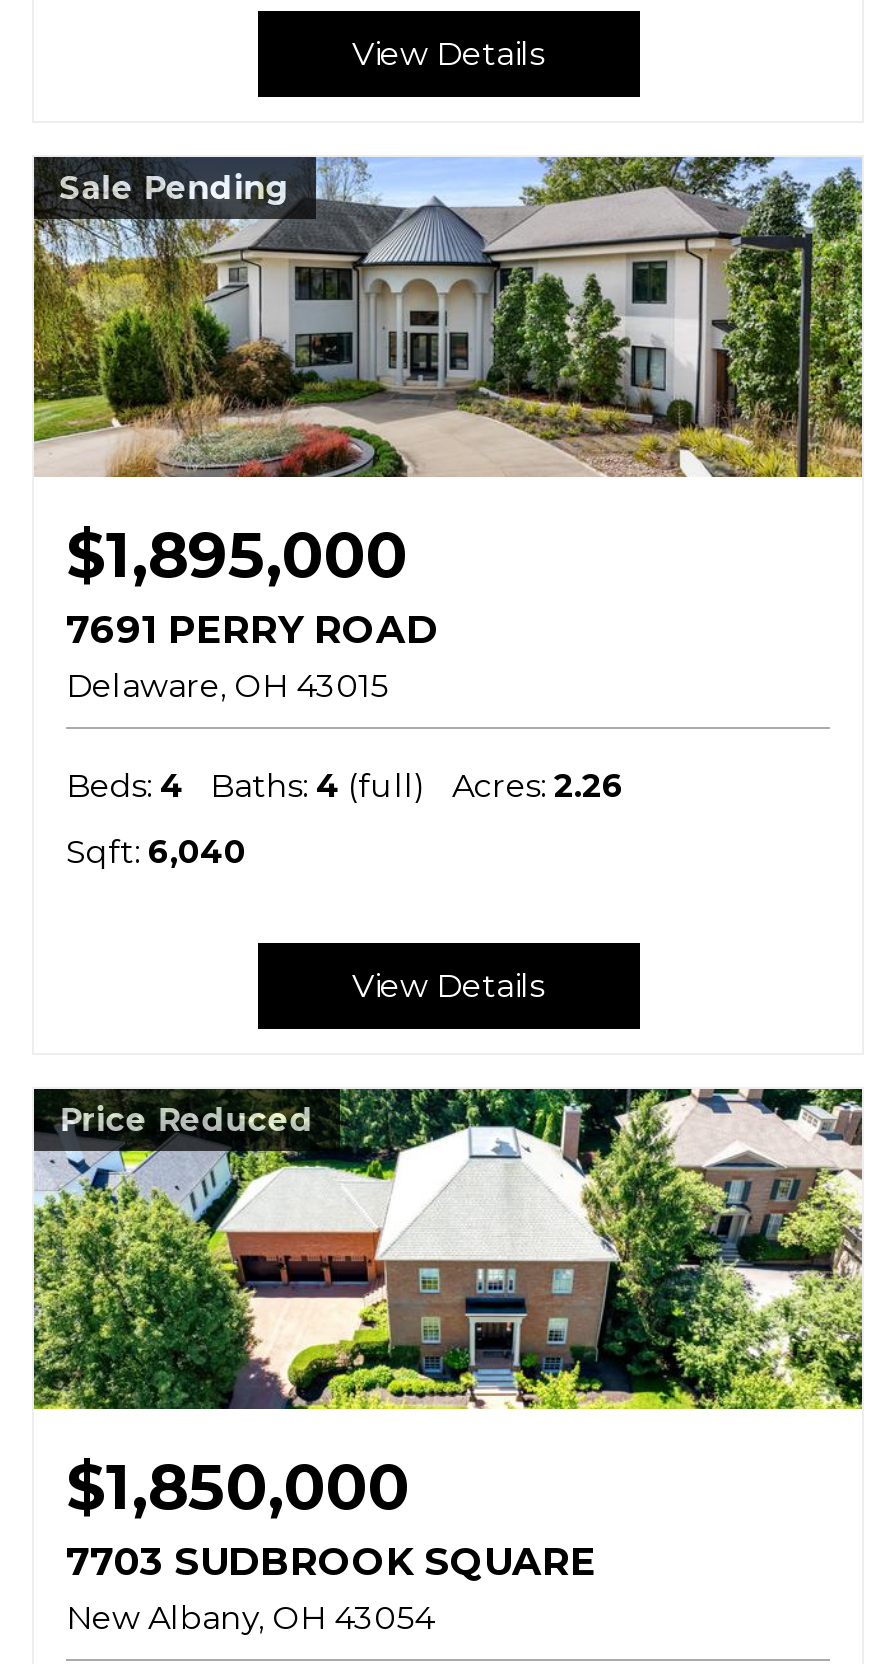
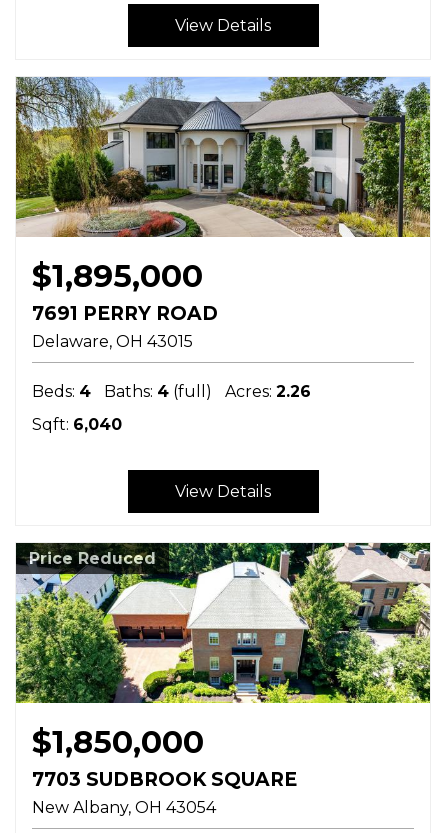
[60,169,290,207] Sale Pending -> none

